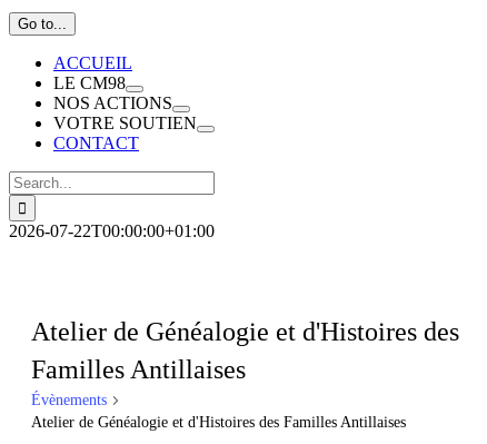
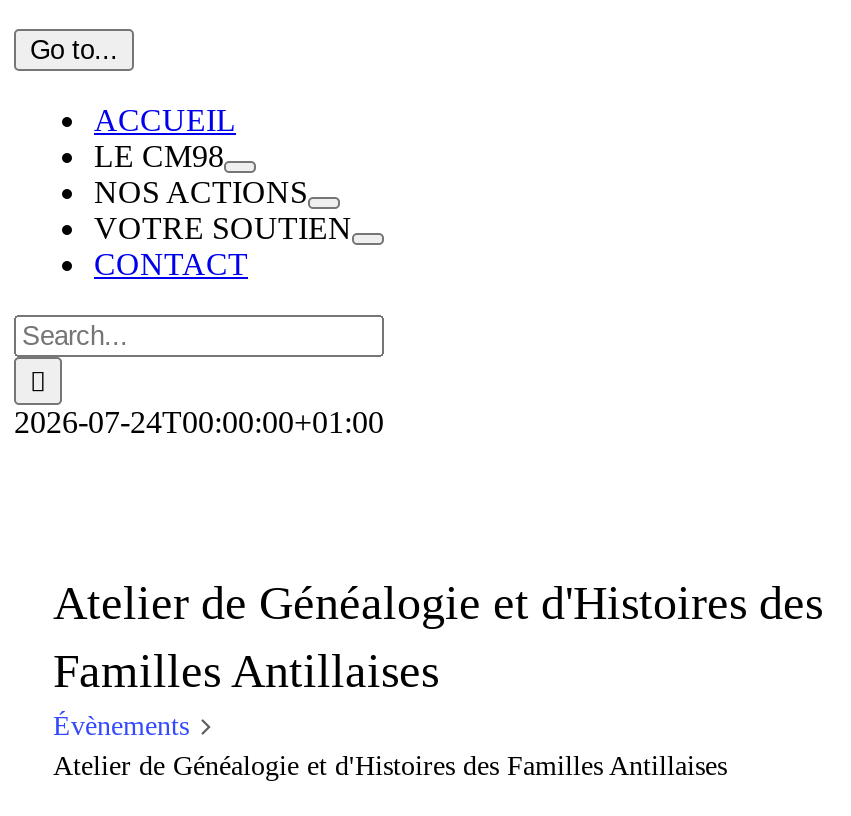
[9,221,215,240] 2026-07-22T00:00:00+01:00 -> [14,405,384,439] 2026-07-24T00:00:00+01:00

